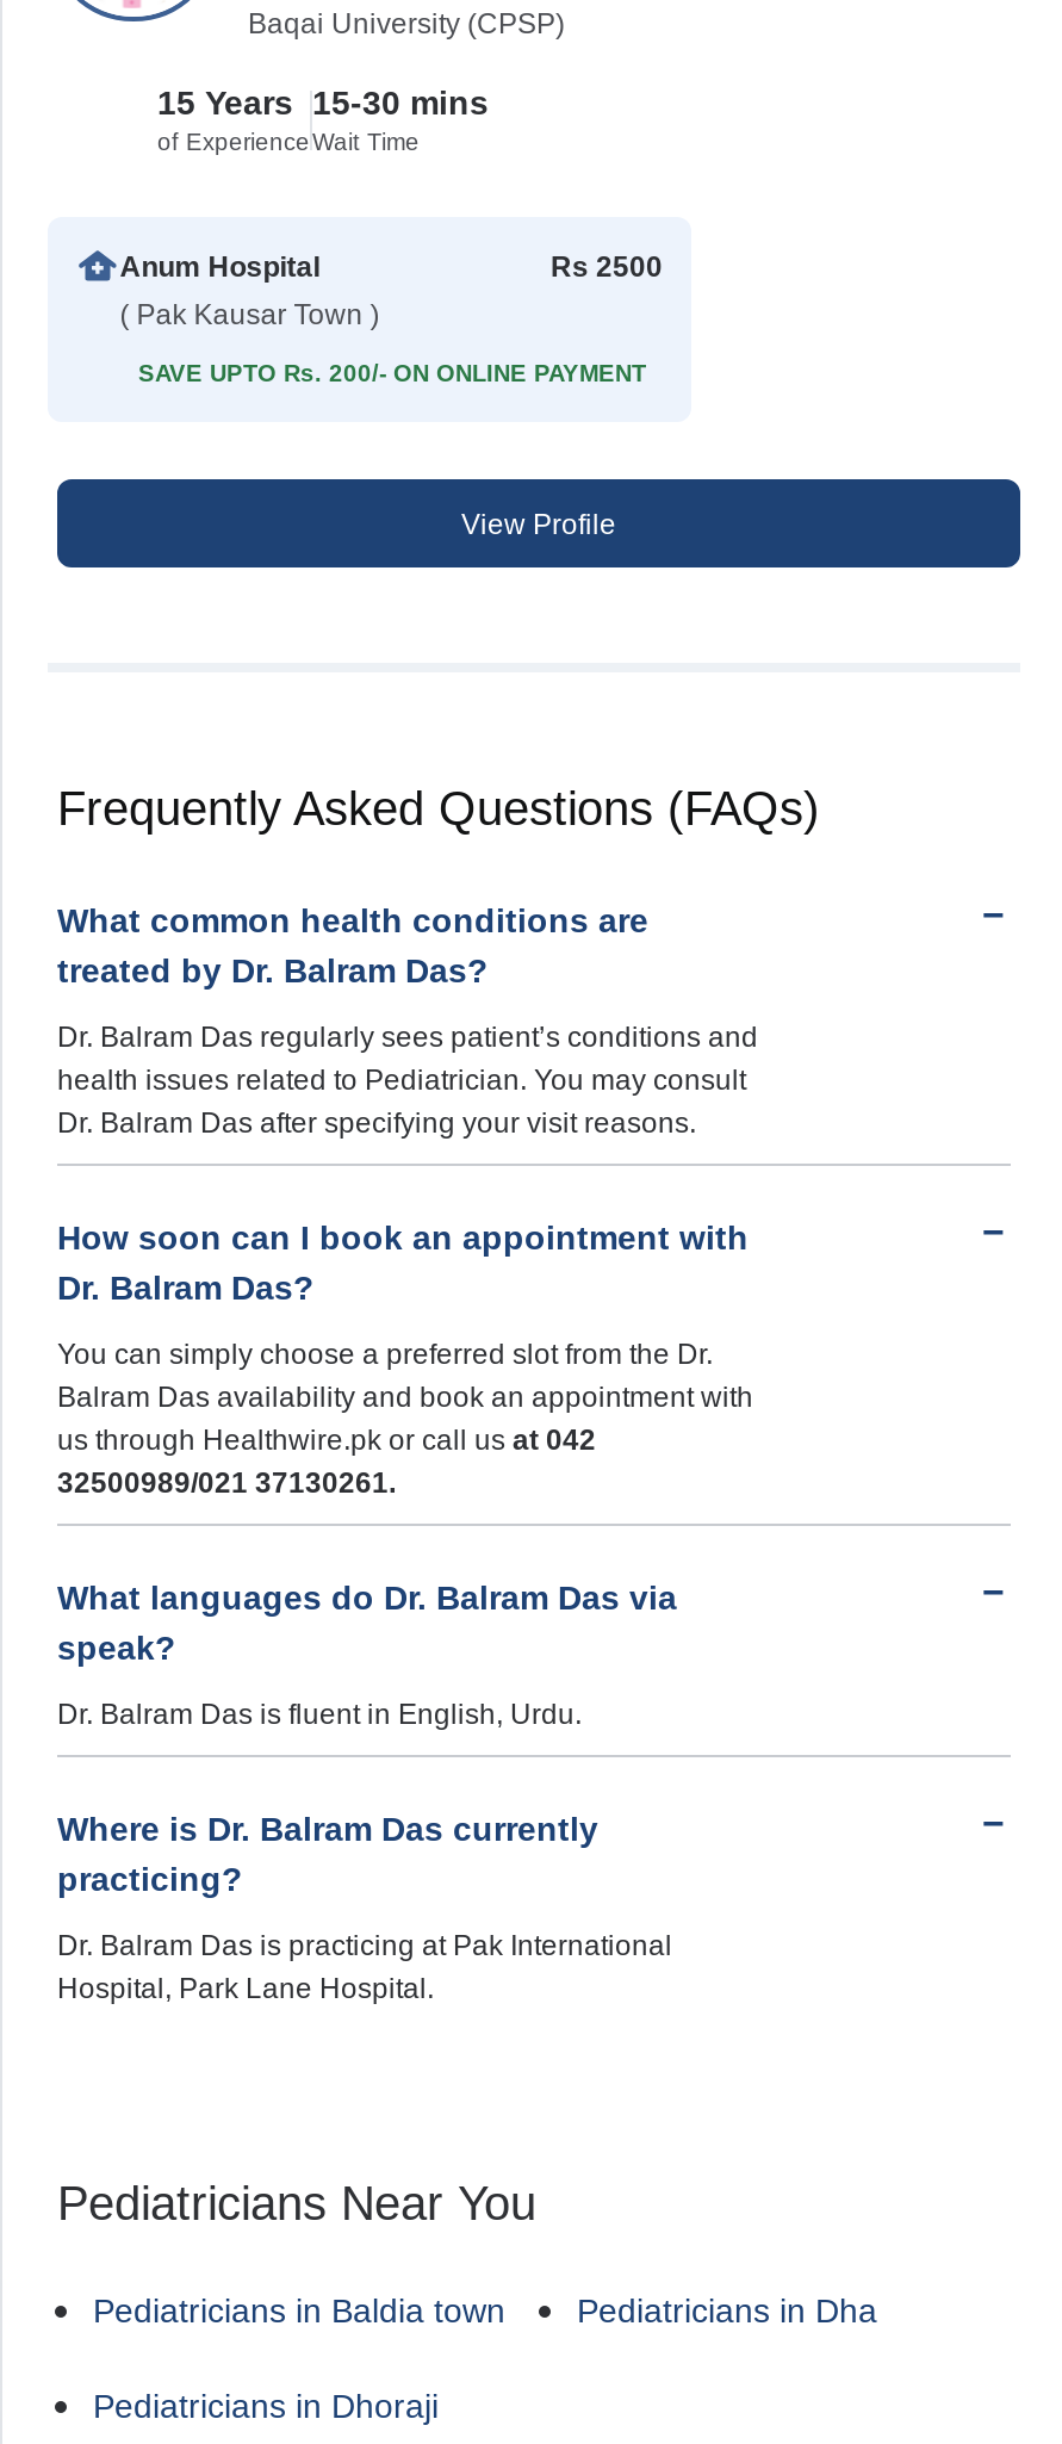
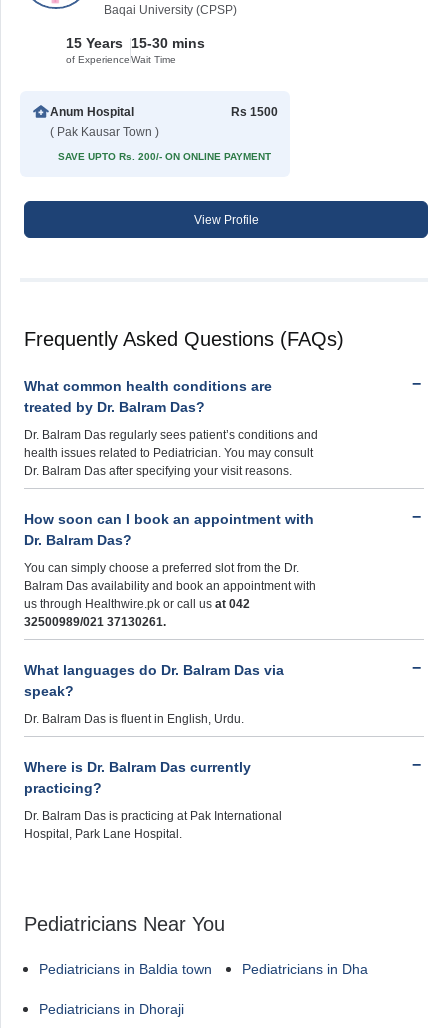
[551,250,663,284] Rs 2500 -> [231,105,278,119] Rs 1500

